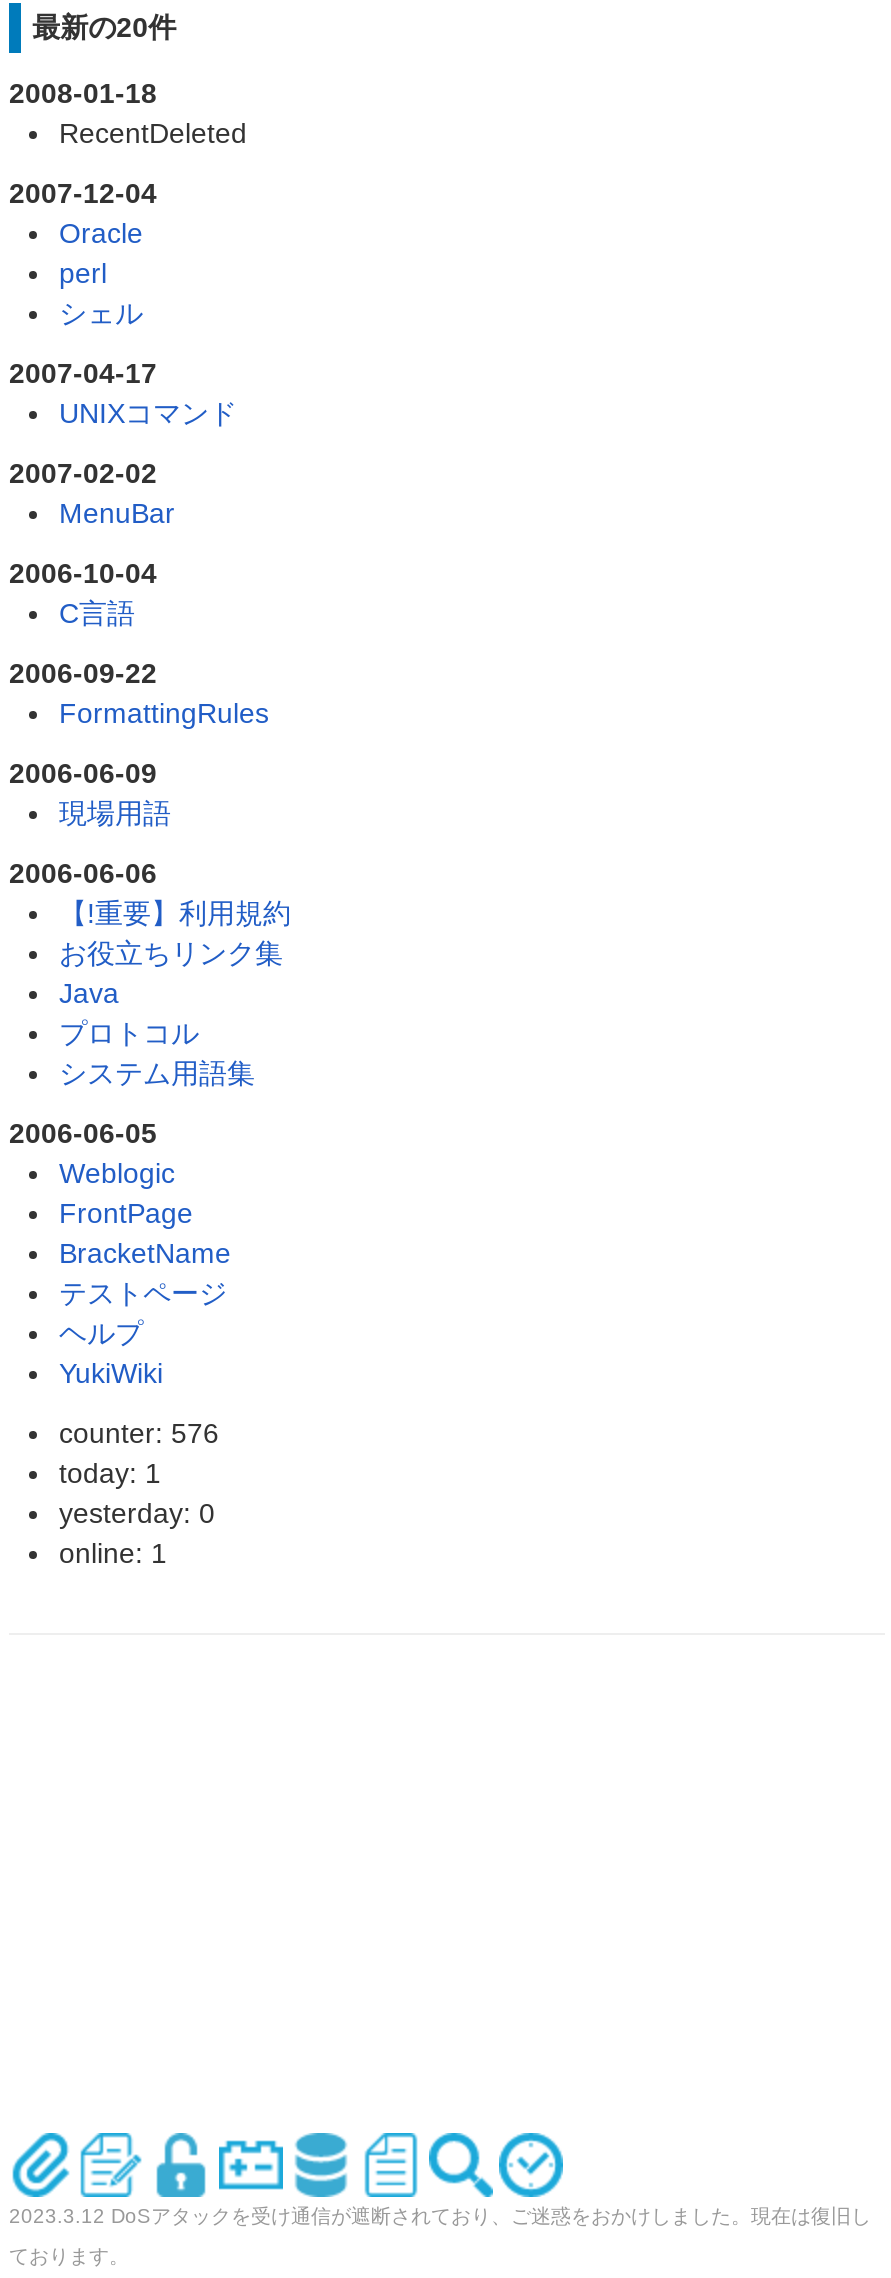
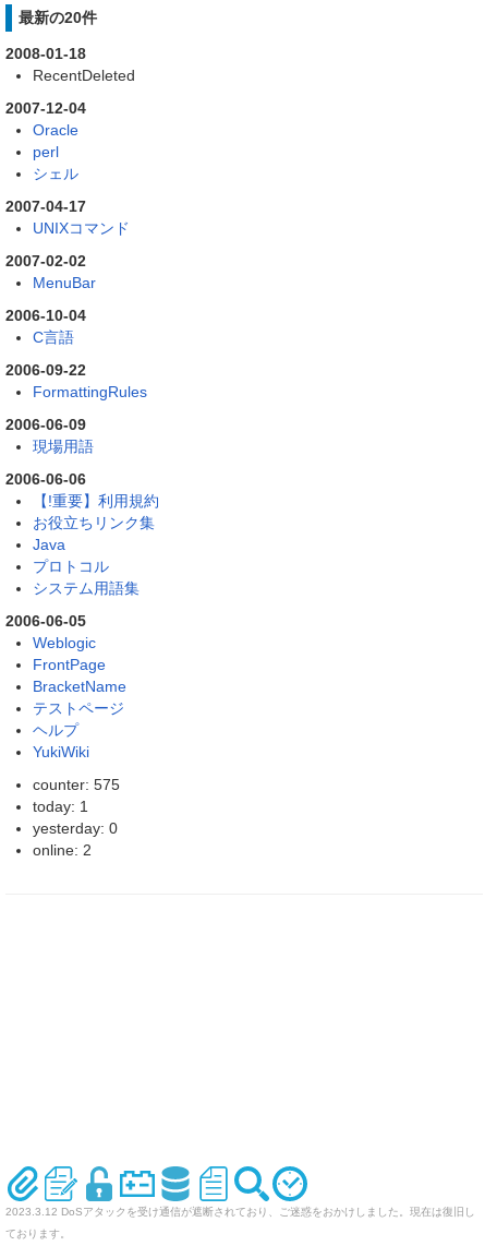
[59,1417,219,1449] counter: 576 -> [33,776,120,793] counter: 575
[59,1537,167,1569] online: 1 -> [33,841,92,859] online: 2

